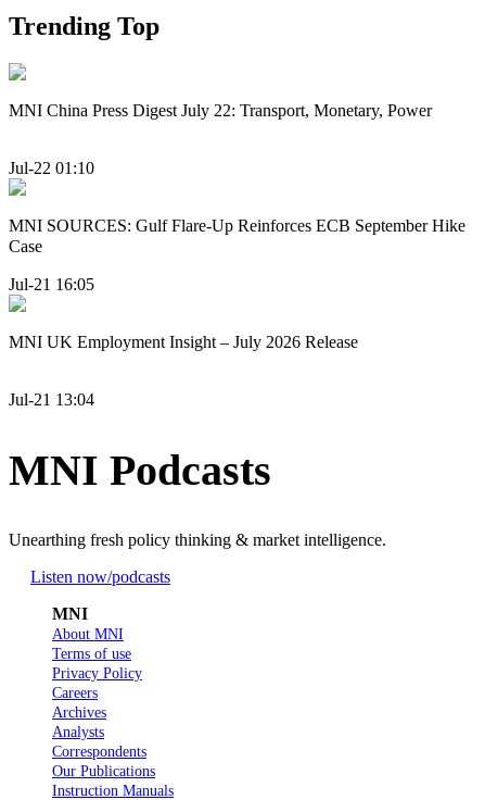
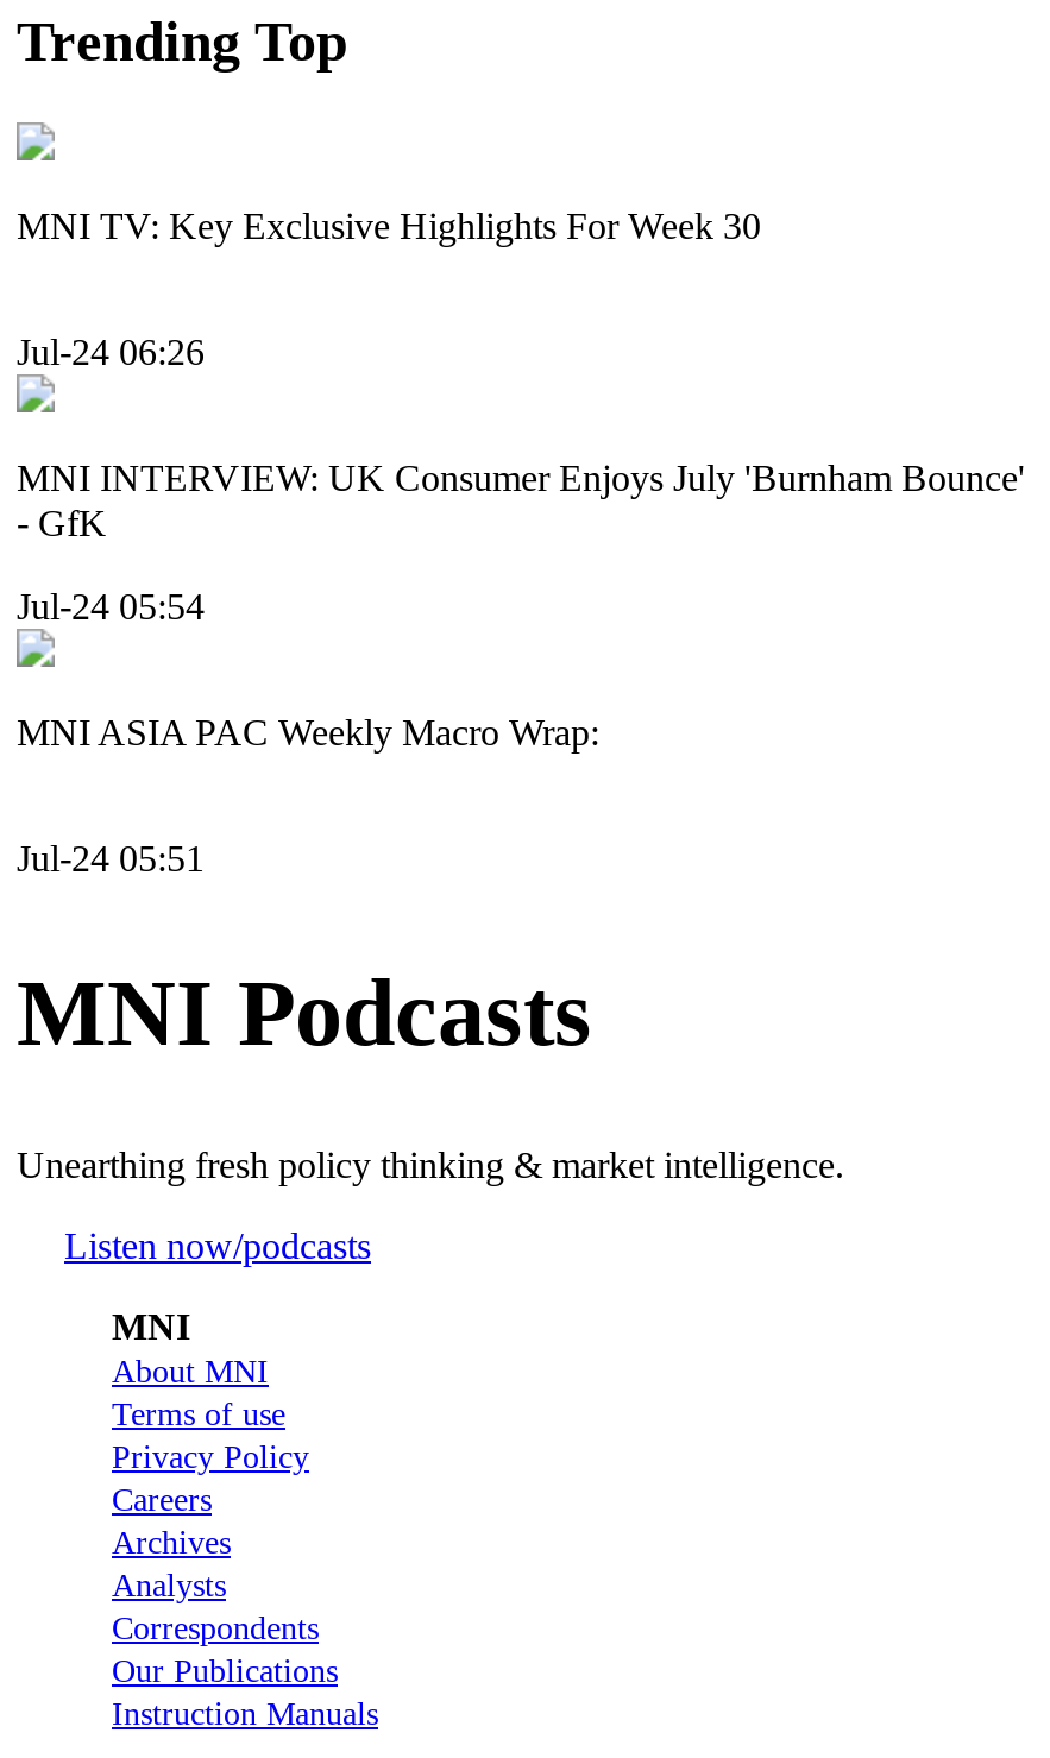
[9,101,432,119] MNI China Press Digest July 22: Transport, Monetary, Power -> [17,205,761,246] MNI TV: Key Exclusive Highlights For Week 30
[9,159,94,177] Jul-22 01:10 -> [17,332,205,373] Jul-24 06:26
[9,217,465,256] MNI SOURCES: Gulf Flare-Up Reinforces ECB September Hike | Case -> [17,458,1025,544] MNI INTERVIEW: UK Consumer Enjoys July 'Burnham Bounce' | - GfK
[9,275,94,293] Jul-21 16:05 -> [17,585,205,625] Jul-24 05:54
[9,332,358,351] MNI UK Employment Insight – July 2026 Release -> [17,711,599,751] MNI ASIA PAC Weekly Macro Wrap:
[9,390,94,409] Jul-21 13:04 -> [17,838,205,878] Jul-24 05:51

